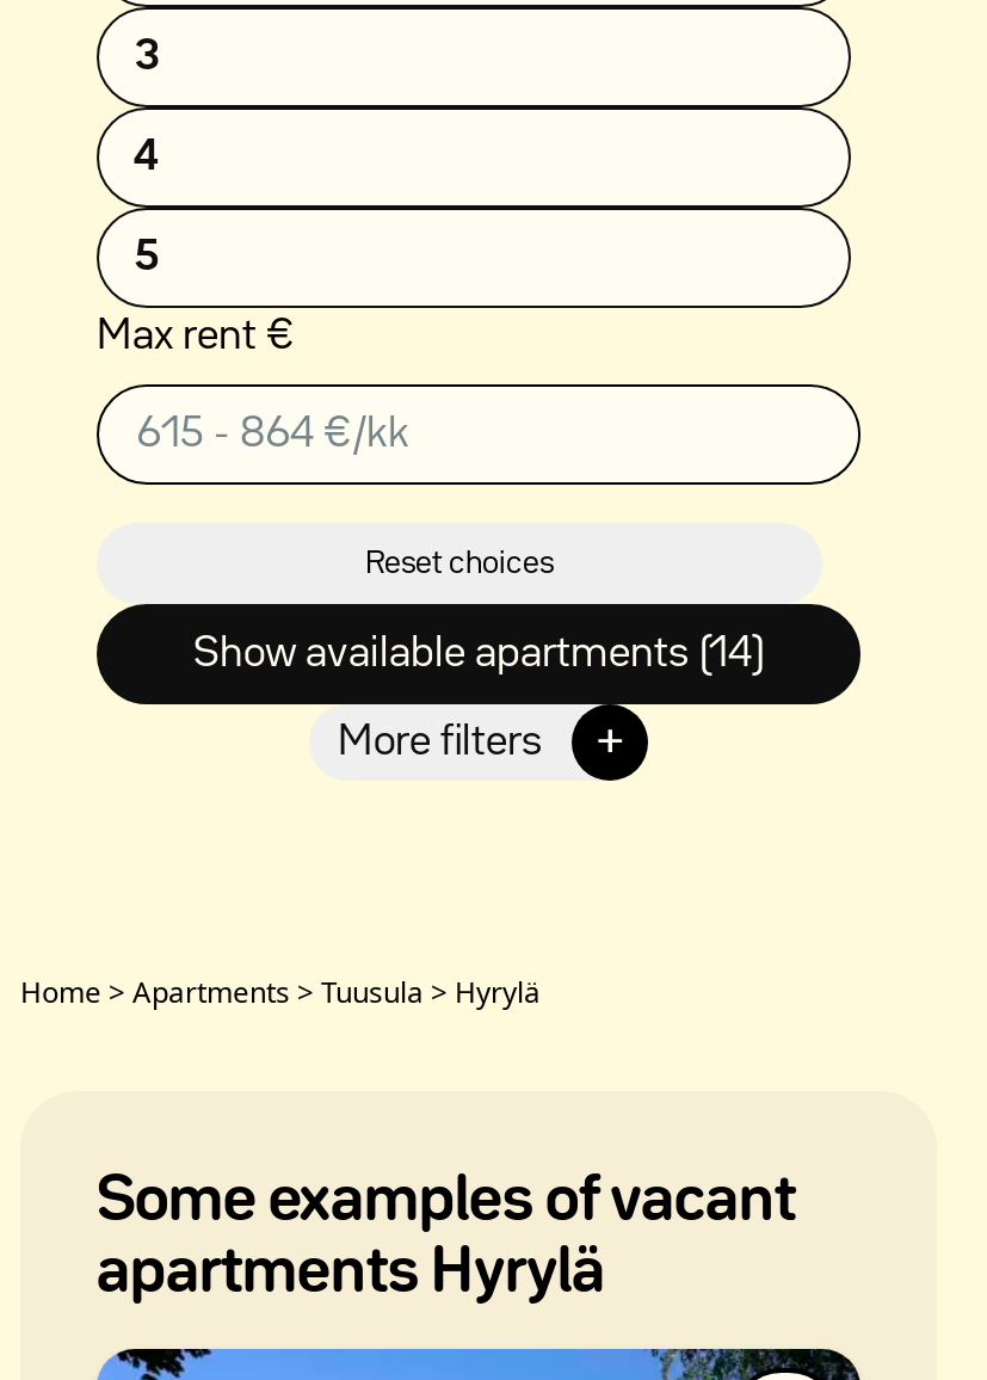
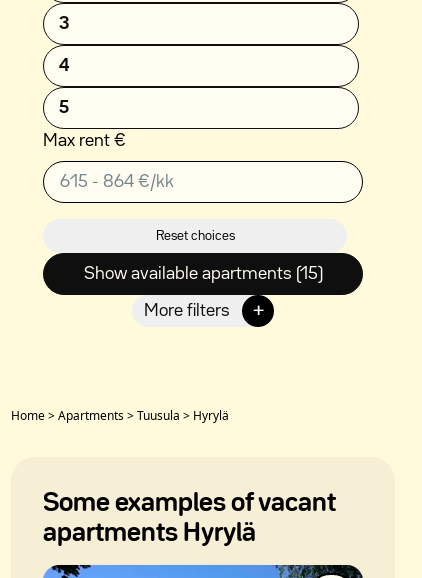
[193,635,764,673] Show available apartments (14) -> [83,266,322,282] Show available apartments (15)

